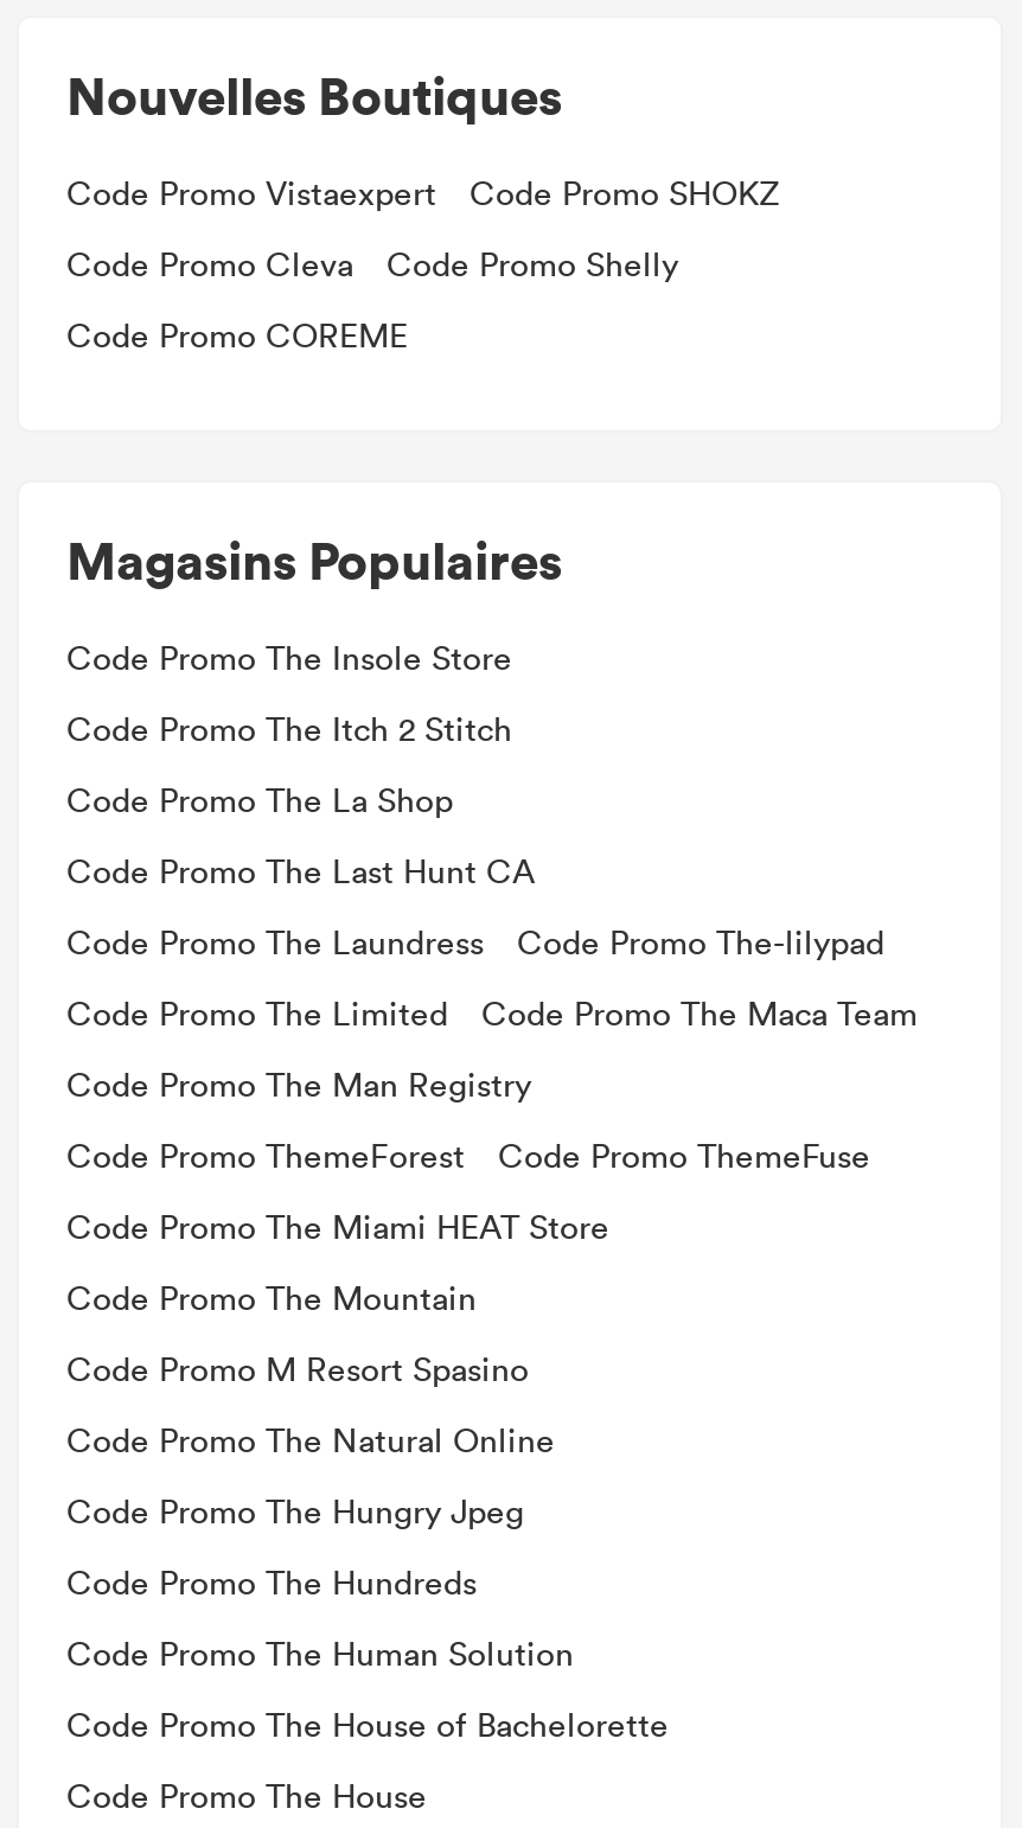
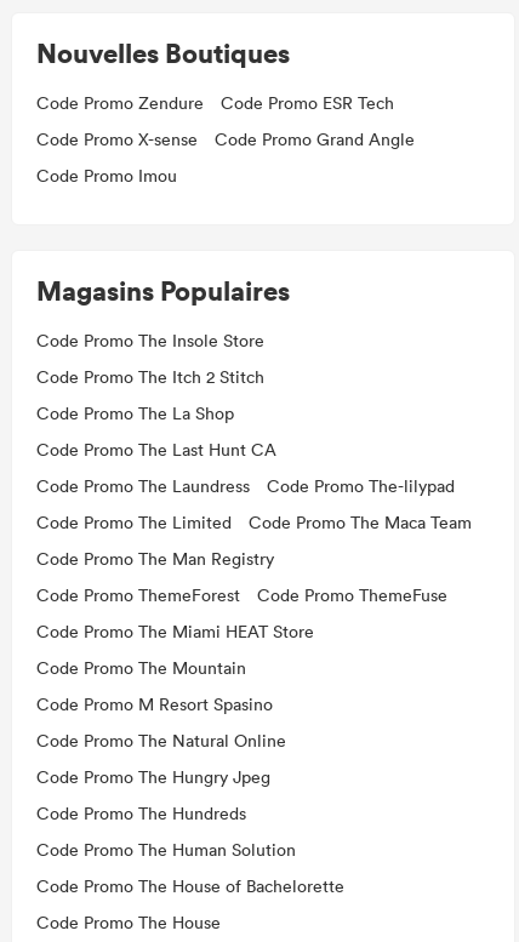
[66,170,780,215] Code Promo Vistaexpert | Code Promo SHOKZ -> [36,91,394,114] Code Promo Zendure | Code Promo ESR Tech
[66,241,678,286] Code Promo Cleva | Code Promo Shelly -> [36,127,415,150] Code Promo X-sense | Code Promo Grand Angle
[66,312,408,357] Code Promo COREME -> [36,164,177,187] Code Promo Imou

